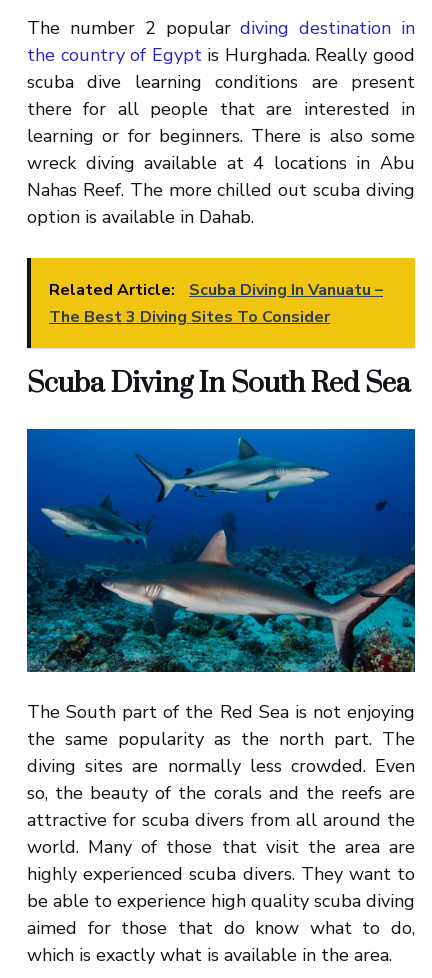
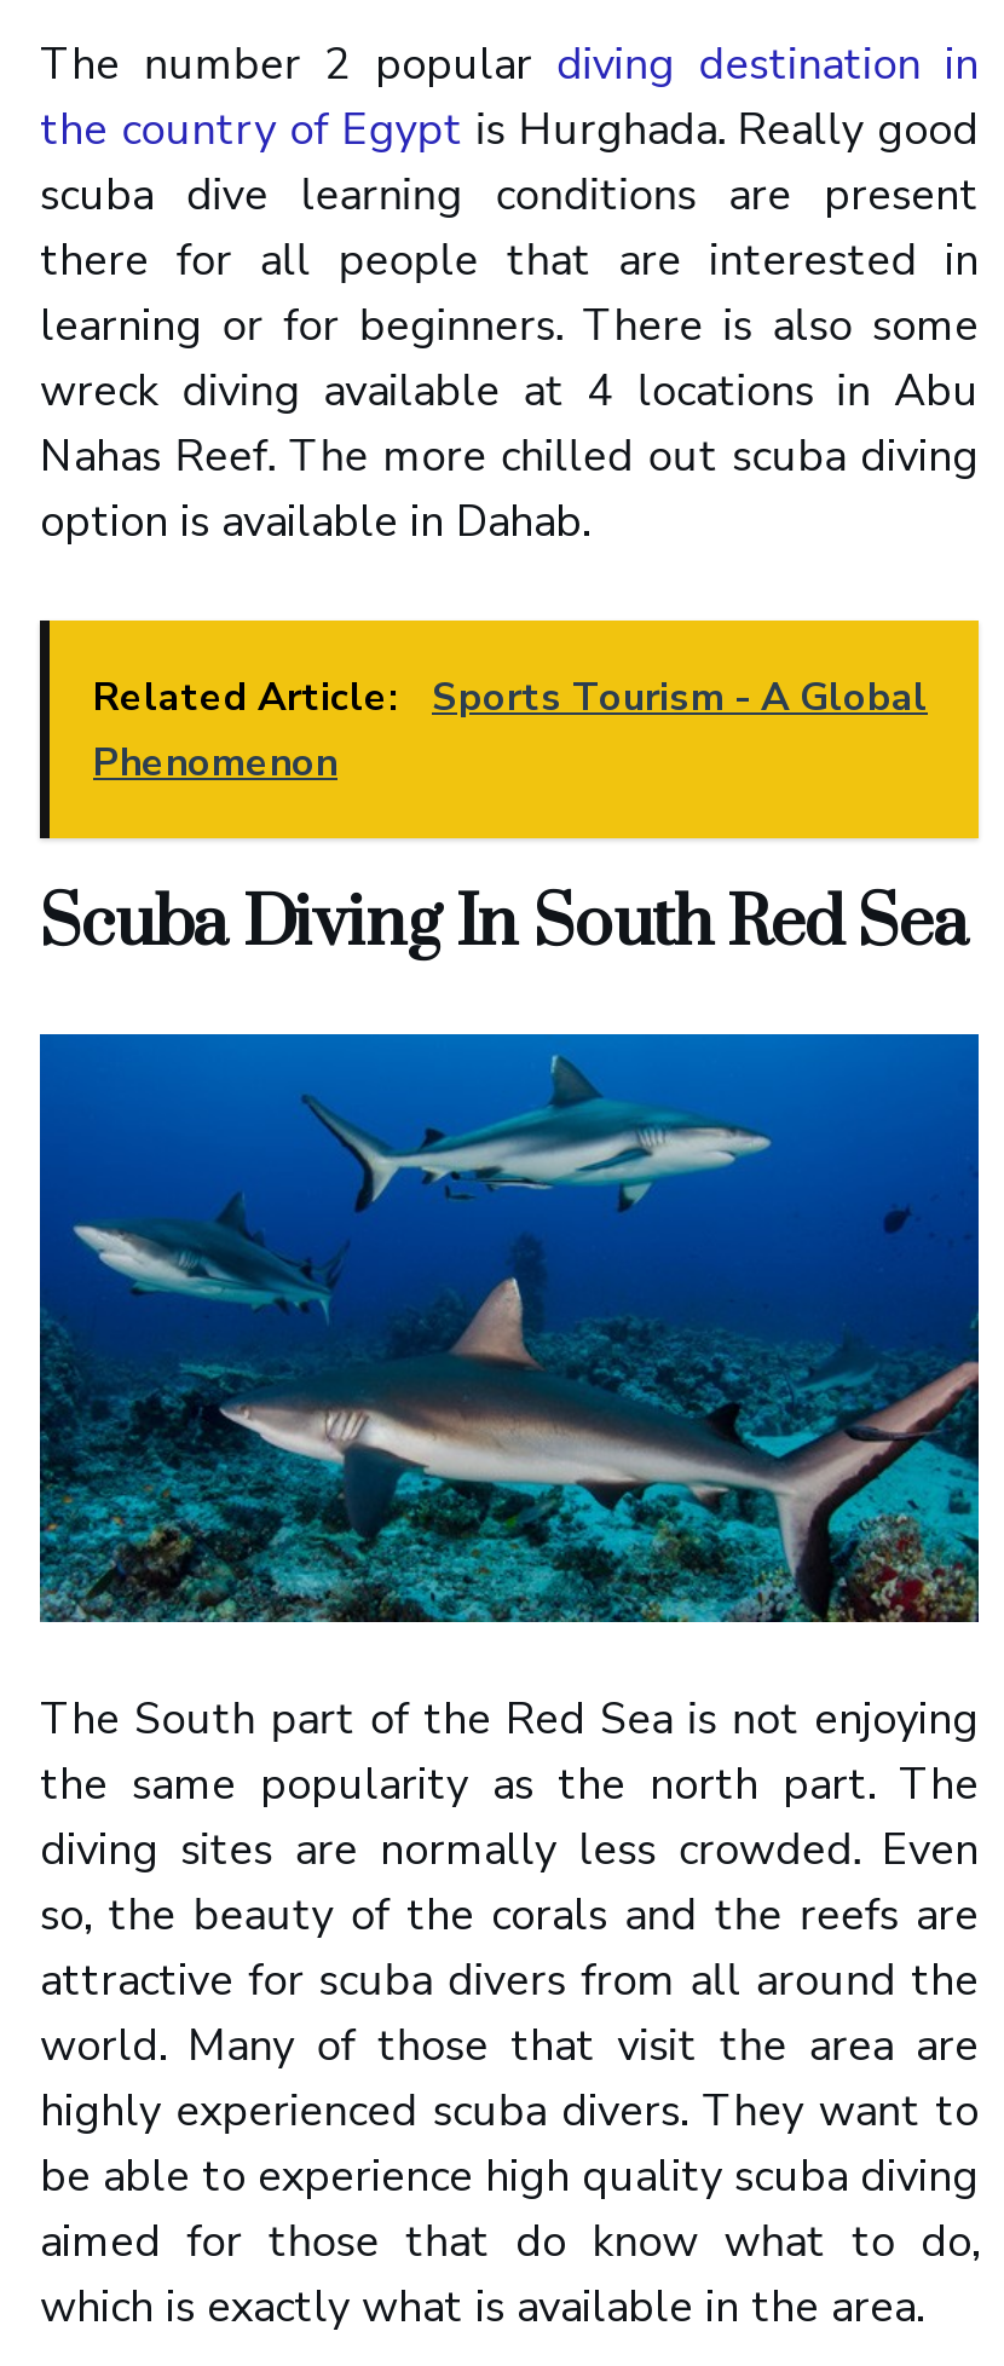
[49,279,383,328] Related Article: Scuba Diving In Vanuatu – | The Best 3 Diving Sites To Consider -> [93,671,928,789] Related Article: Sports Tourism - A Global | Phenomenon

